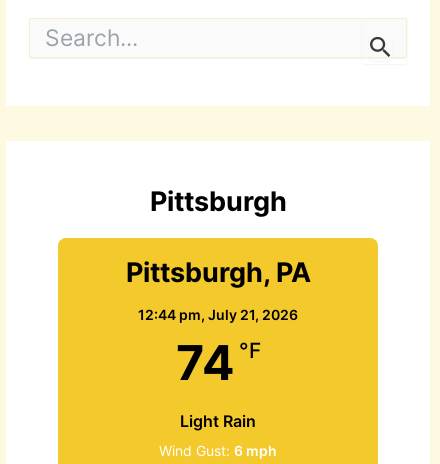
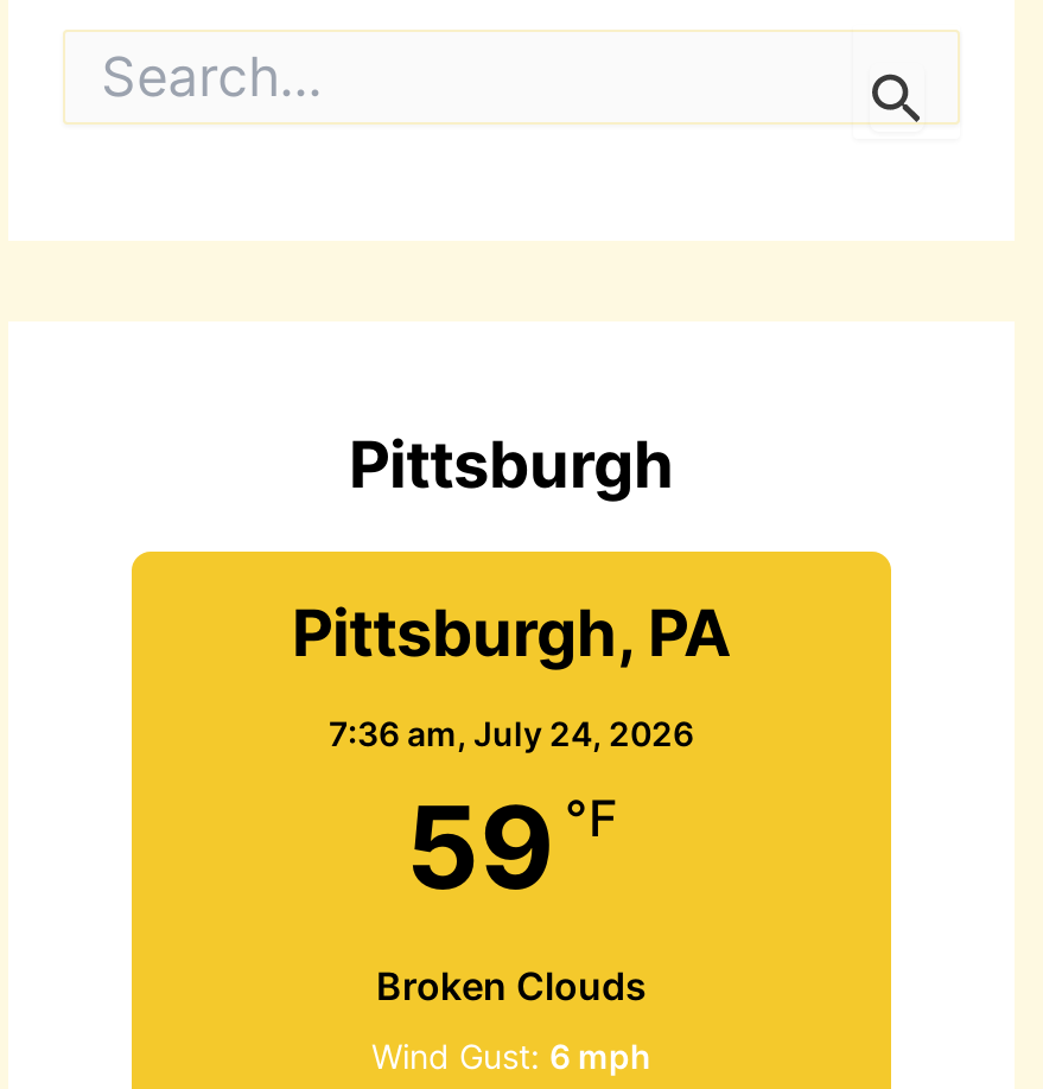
[138,306,298,431] 12:44 pm, July 21, 2026 | 74 °F | Light Rain -> [329,714,694,1011] 7:36 am, July 24, 2026 | 59 °F | Broken Clouds

